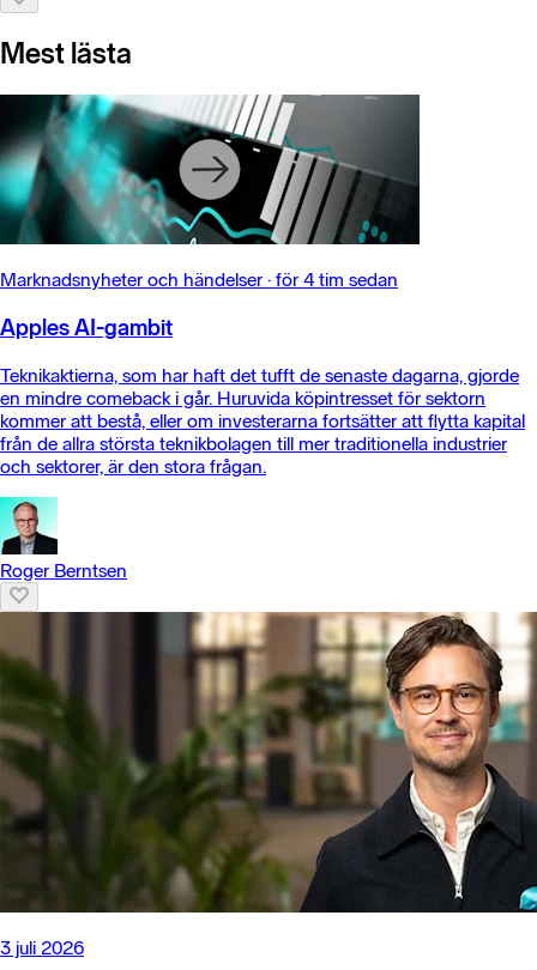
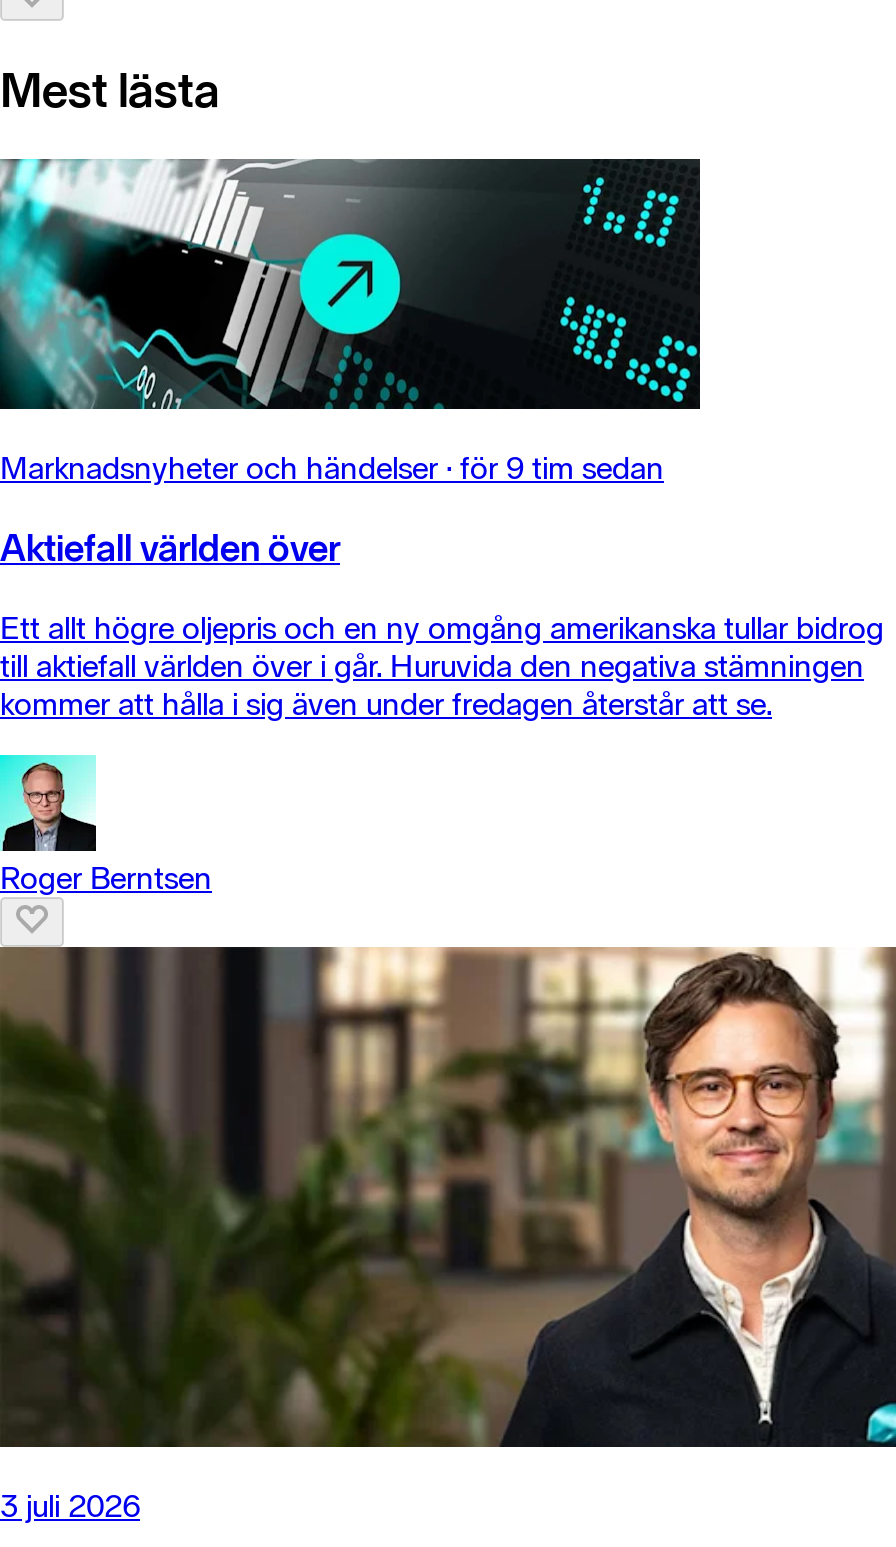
[4,93,420,245] [image] -> [6,158,700,358] [image]
[0,269,398,291] Marknadsnyheter och händelser · för 4 tim sedan -> [0,450,664,488] Marknadsnyheter och händelser · för 9 tim sedan
[0,314,173,341] Apples AI-gambit -> [0,525,340,571] Aktiefall världen över
[0,364,525,478] Teknikaktierna, som har haft det tufft de senaste dagarna, gjorde | en mindre comeback i går. Huruvida köpintresset för sektorn | kommer att bestå, eller om investerarna fortsätter att flytta kapital | från de allra största teknikbolagen till mer traditionella industrier | och sektorer, är den stora frågan. -> [0,609,884,723] Ett allt högre oljepris och en ny omgång amerikanska tullar bidrog | till aktiefall världen över i går. Huruvida den negativa stämningen | kommer att hålla i sig även under fredagen återstår att se.

